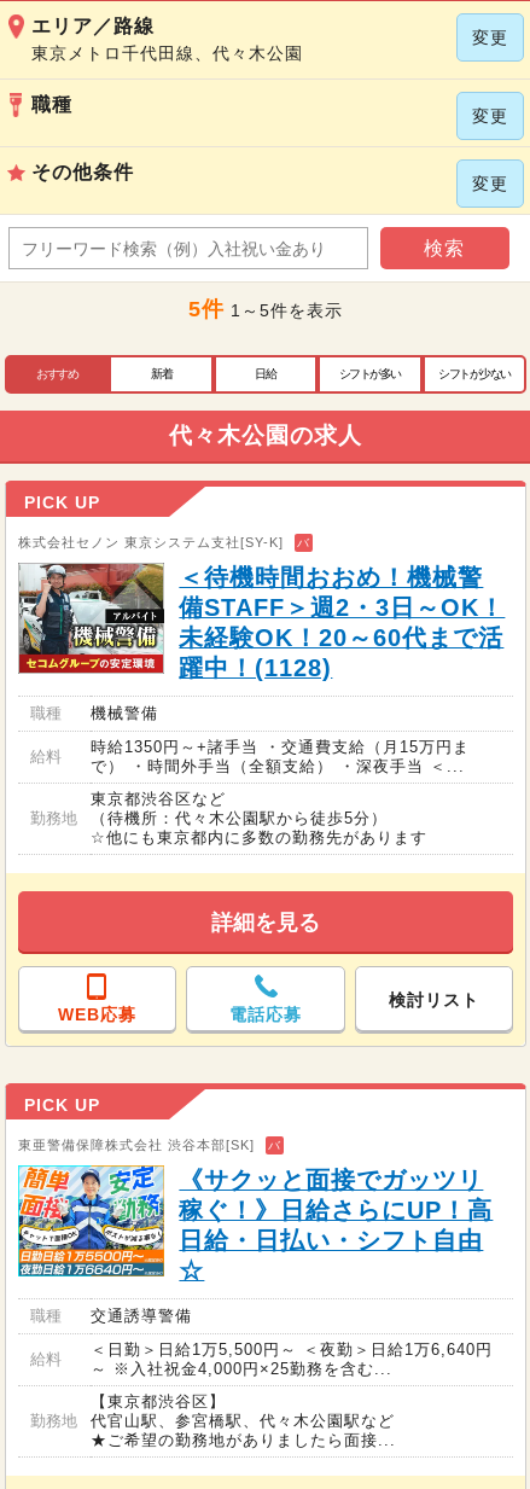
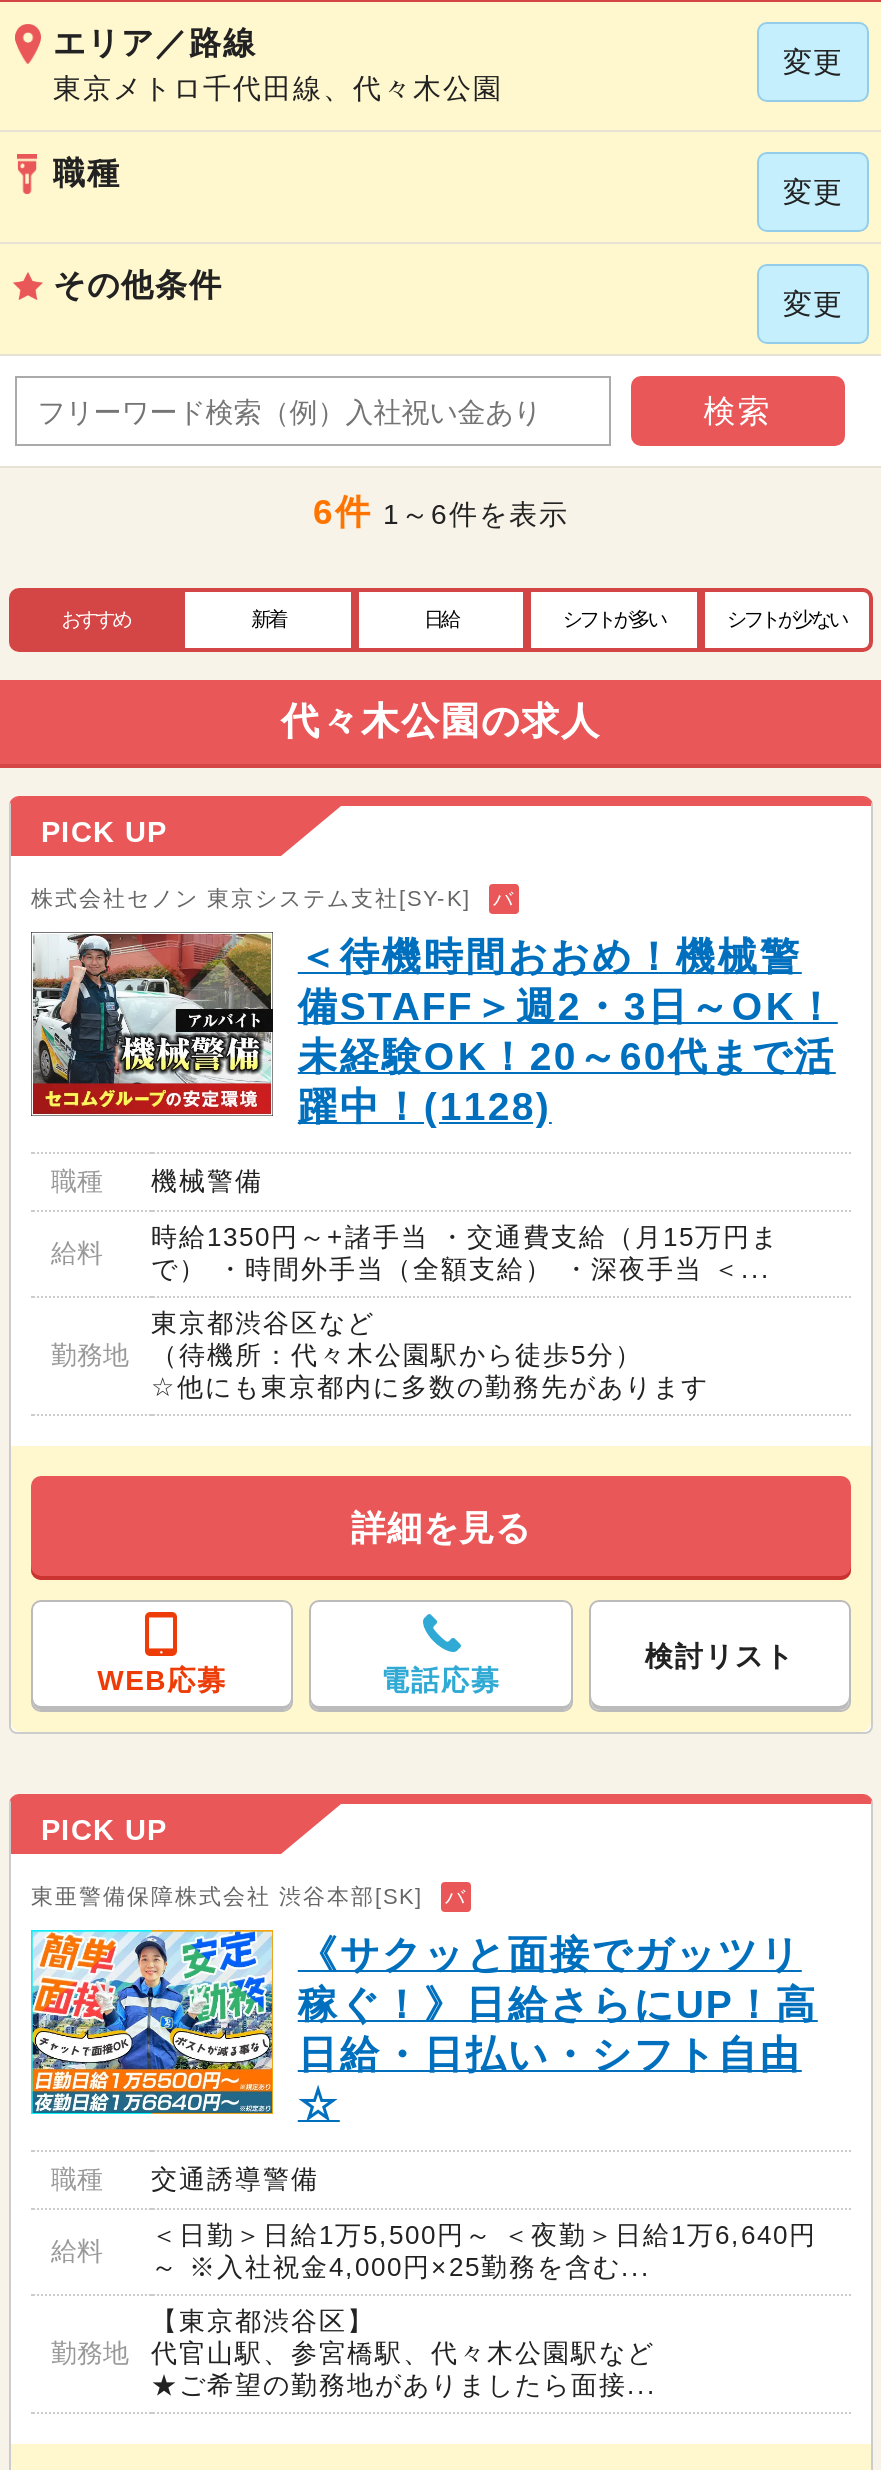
[188,297,343,321] 5件1～5件を表示 -> [313,492,569,532] 6件1～6件を表示

